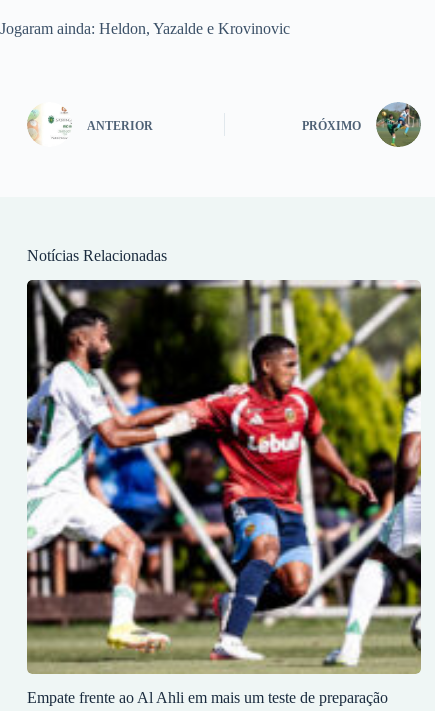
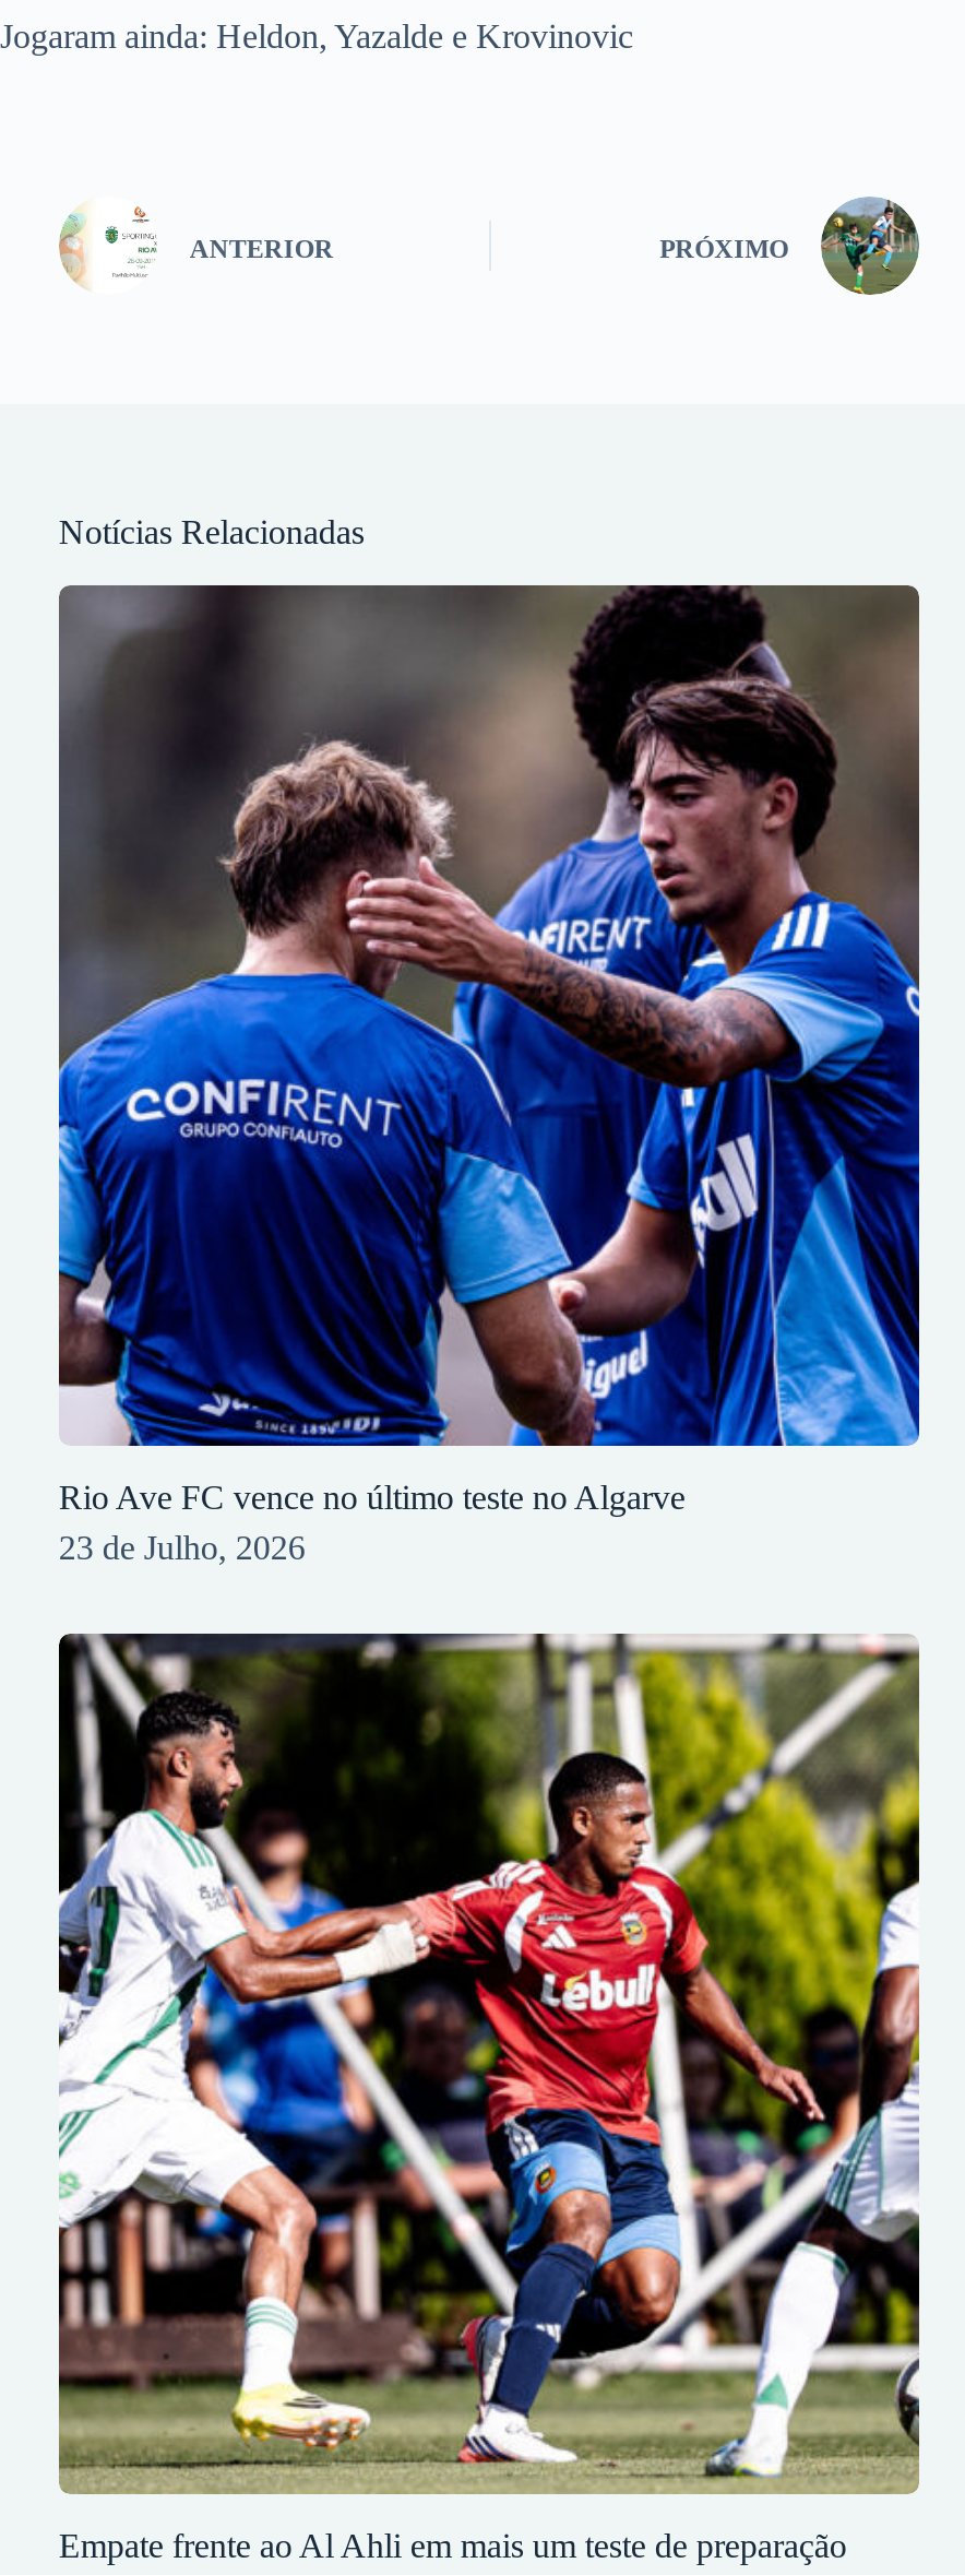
none -> [57,583,921,1566] [image] | Rio Ave FC vence no último teste no Algarve | 23 de Julho, 2026

